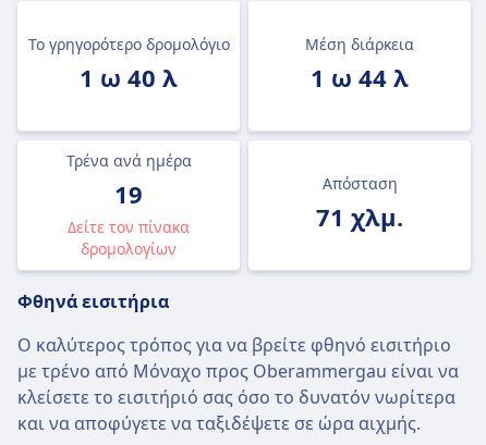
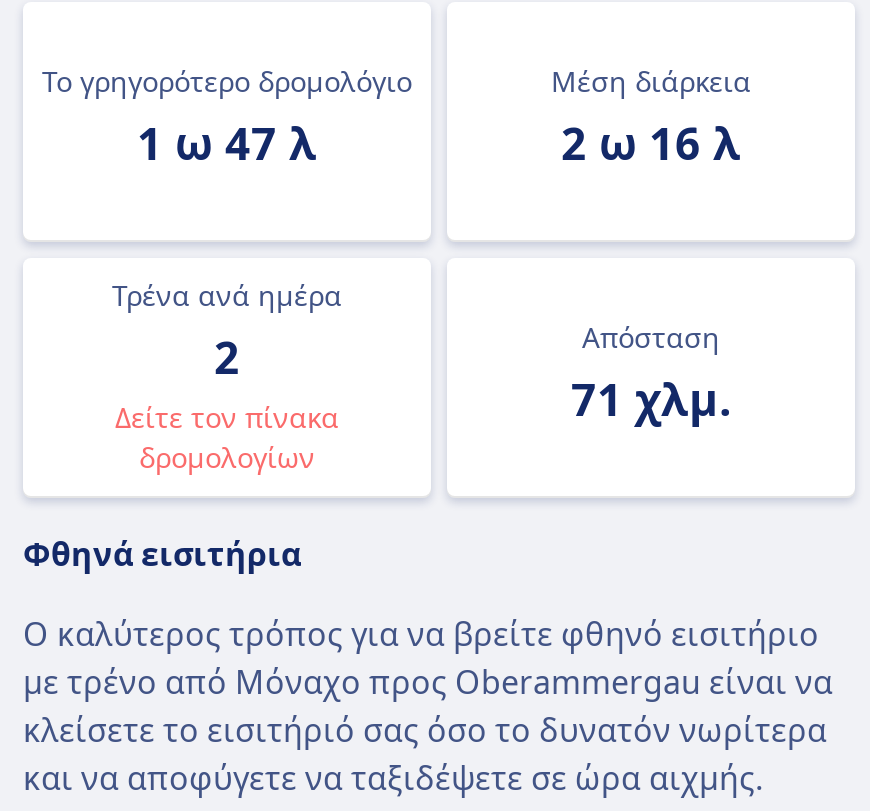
[80,61,178,94] 1 ω 40 λ -> [137,112,317,172] 1 ω 47 λ
[311,61,409,94] 1 ω 44 λ -> [561,112,741,172] 2 ω 16 λ
[114,177,143,210] 19 -> [214,326,240,386] 2

